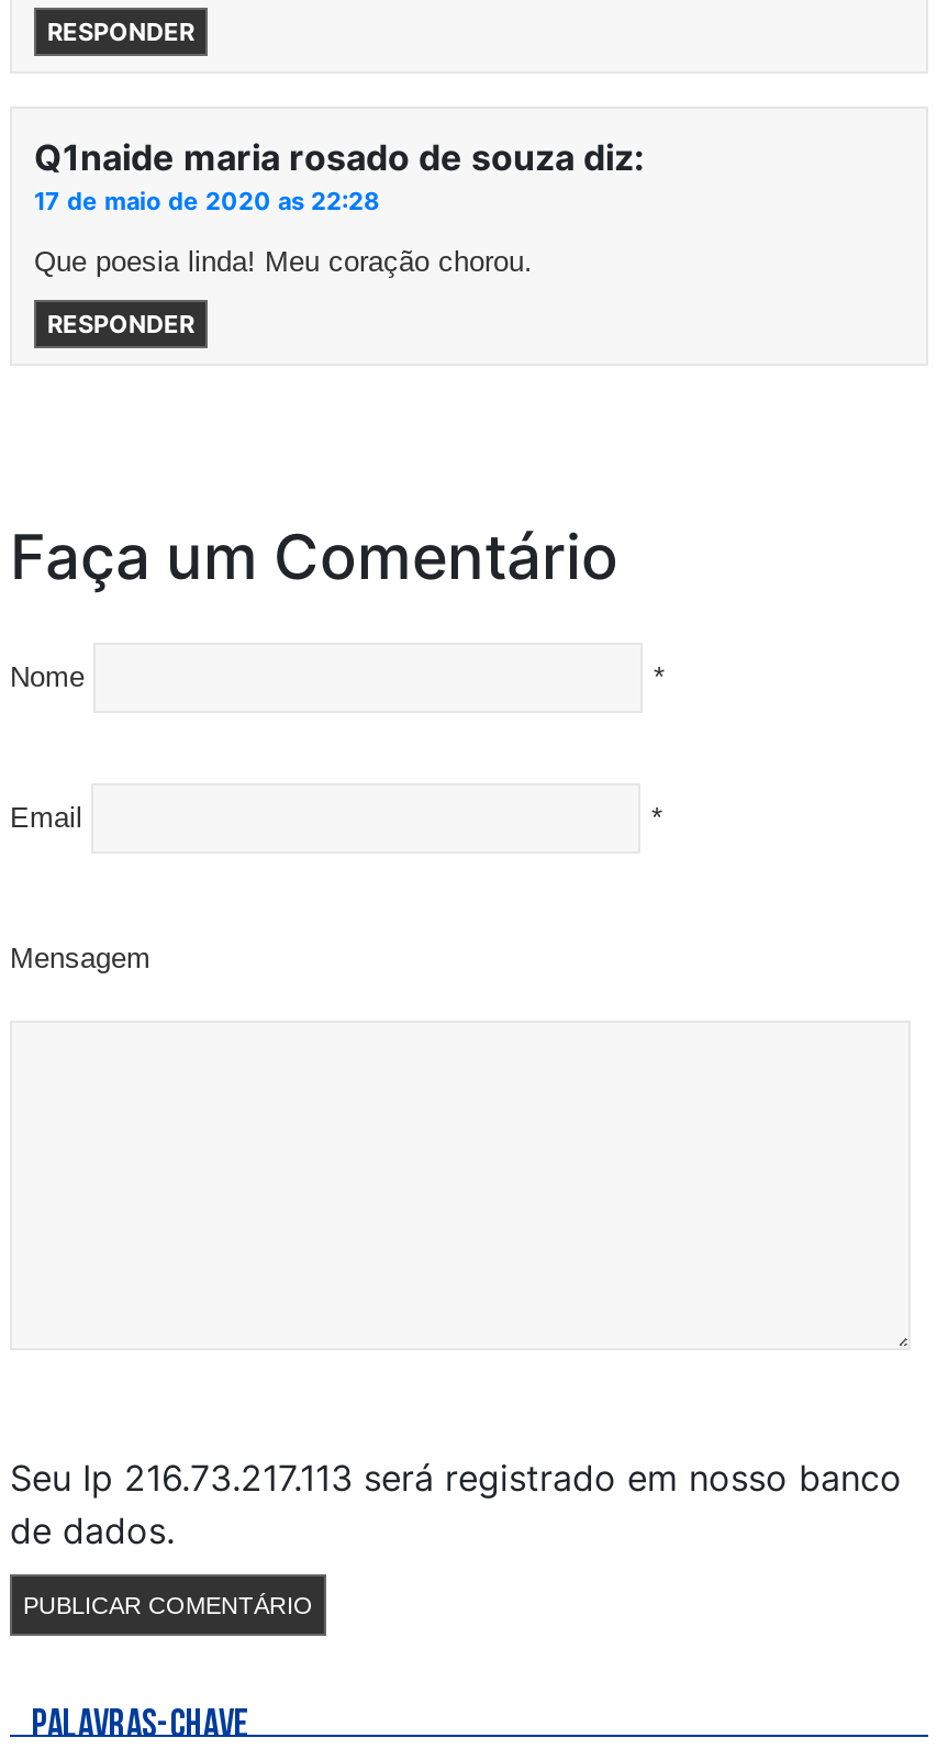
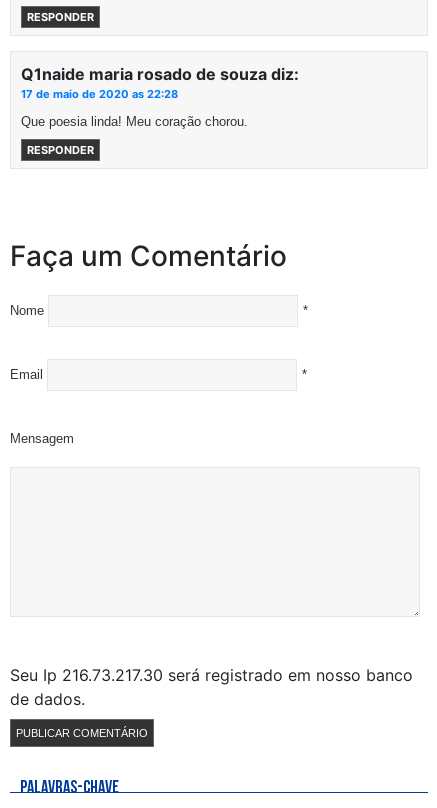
[10,1456,902,1500] Seu Ip 216.73.217.113 será registrado em nosso banco -> [10,665,413,685] Seu Ip 216.73.217.30 será registrado em nosso banco

